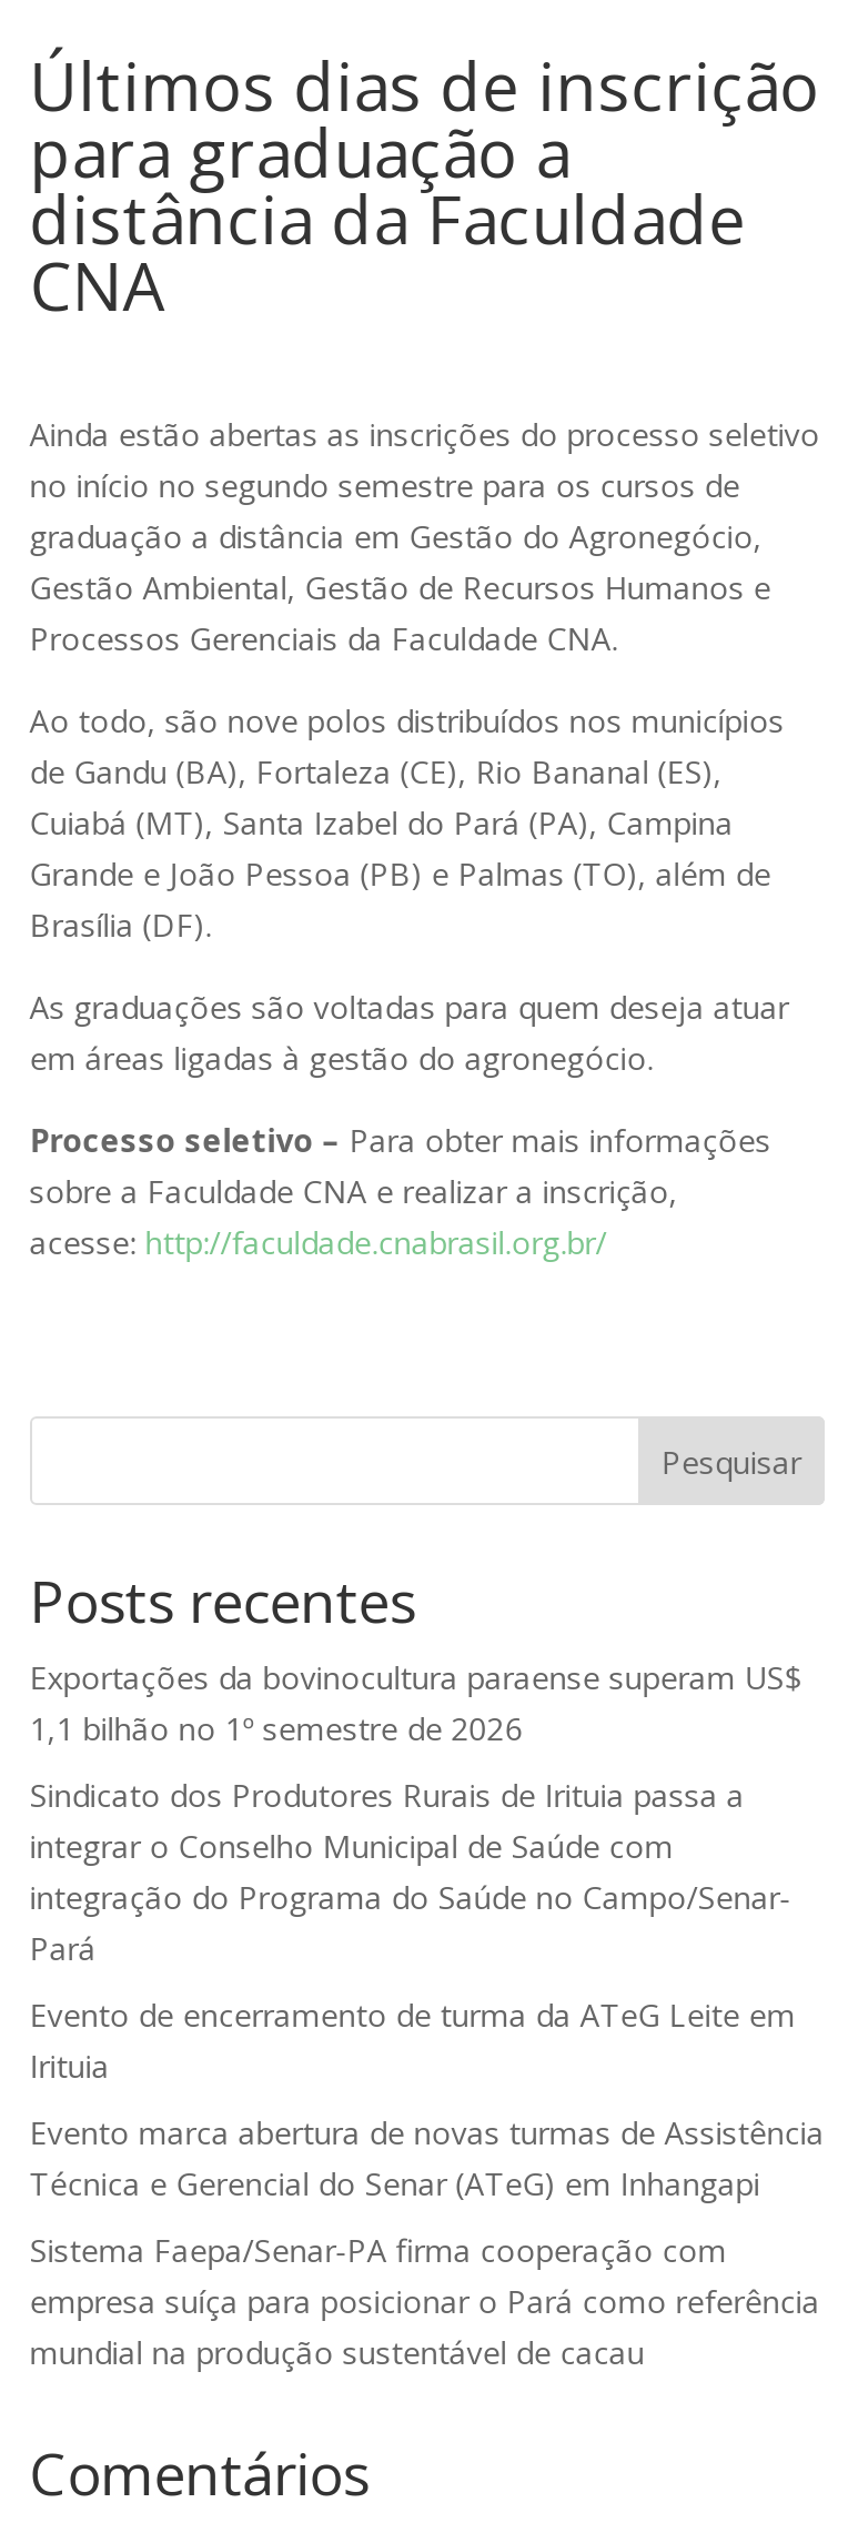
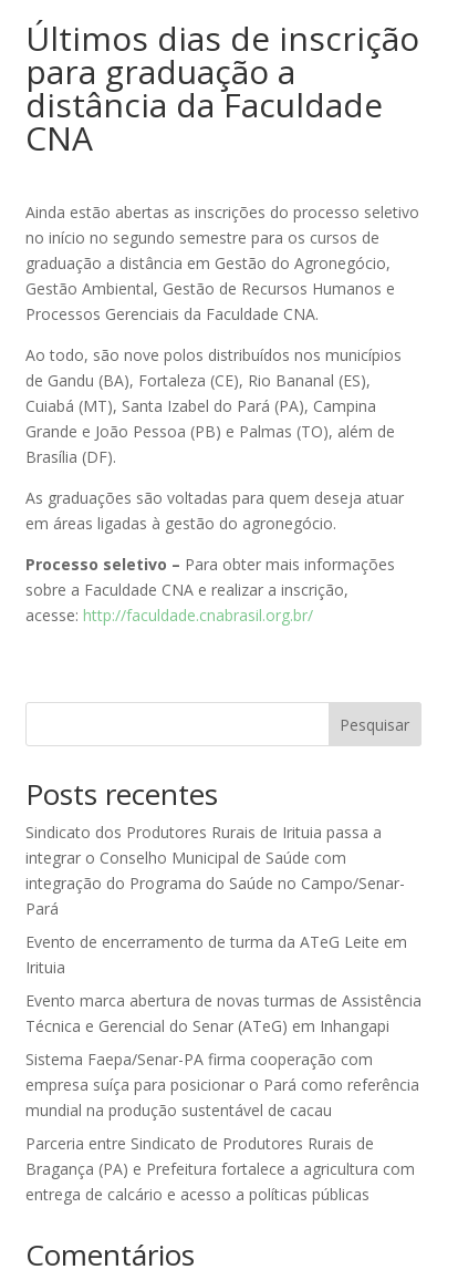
[30,1656,802,1749] Exportações da bovinocultura paraense superam US$ | 1,1 bilhão no 1º semestre de 2026 -> none
moved [30,1774,824,2373] -> [25,822,421,1121]: Sindicato dos Produtores Rurais de Irituia passa a | integrar o Conselho Municipal de Saúde com | integração do Programa do Saúde no Campo/Senar- | ... | empresa suíça para posicionar o Pará como referência | mundial na produção sustentável de cacau
none -> [25,1133,415,1205] Parceria entre Sindicato de Produtores Rurais de | Bragança (PA) e Prefeitura fortalece a agricultura com | entrega de calcário e acesso a políticas públicas

